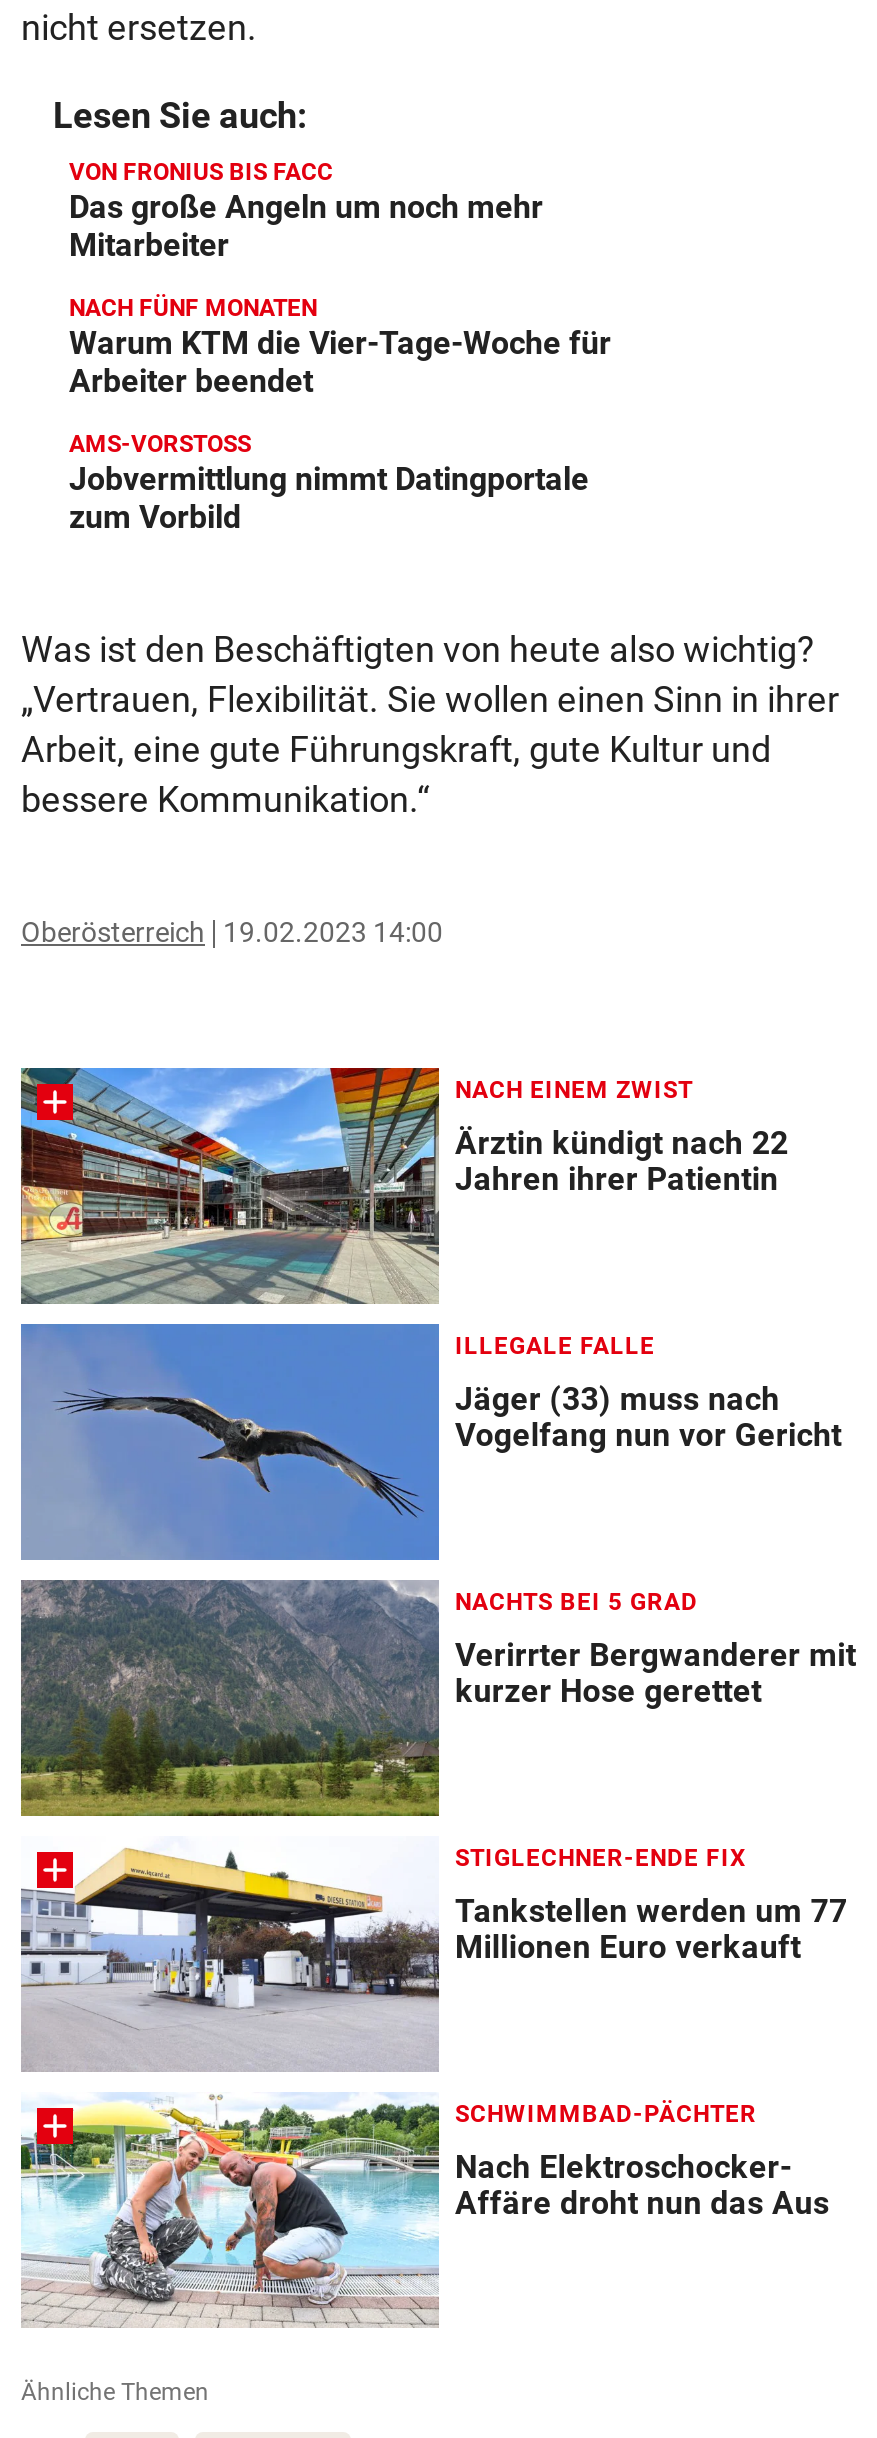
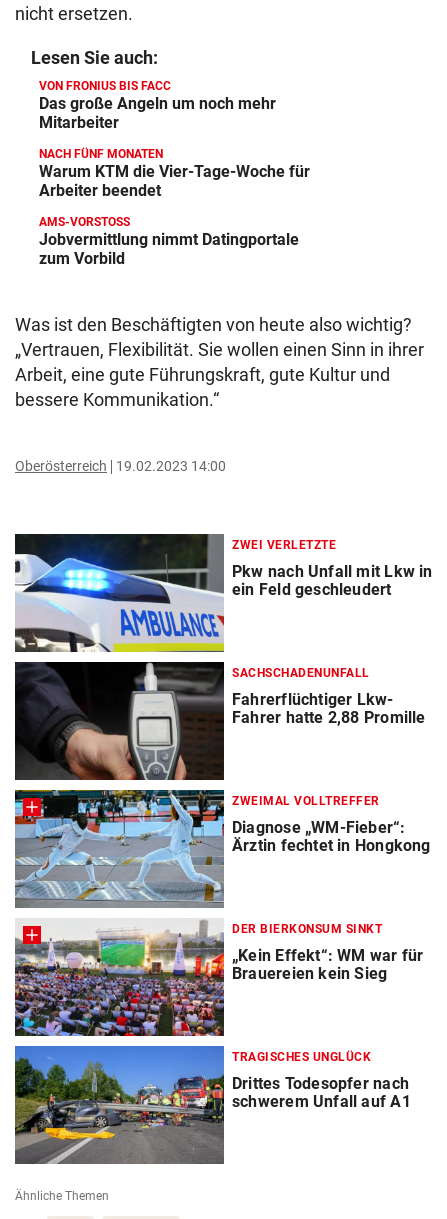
[19,1066,693,1306] [image] | NACH EINEM ZWIST -> [15,533,336,653] [image] | ZWEI VERLETZTE
[455,1124,789,1198] Ärztin kündigt nach 22 | Jahren ihrer Patientin -> [232,562,433,599] Pkw nach Unfall mit Lkw in | ein Feld geschleudert
[19,1322,655,1562] [image] | ILLEGALE FALLE -> [14,661,369,781] [image] | SACHSCHADENUNFALL
[455,1380,842,1454] Jäger (33) muss nach | Vogelfang nun vor Gericht -> [232,690,426,727] Fahrerflüchtiger Lkw- | Fahrer hatte 2,88 Promille
[19,1578,698,1818] [image] | NACHTS BEI 5 GRAD -> [15,789,379,908] [image] | ZWEIMAL VOLLTREFFER
[455,1636,856,1710] Verirrter Bergwanderer mit | kurzer Hose gerettet -> [232,818,431,855] Diagnose „WM-Fieber“: | Ärztin fechtet in Hongkong
[21,1840,747,2072] [image] | STIGLECHNER-ENDE FIX -> [14,919,382,1037] [image] | DER BIERKONSUM SINKT
[455,1893,847,1967] Tankstellen werden um 77 | Millionen Euro verkauft -> [232,946,423,983] „Kein Effekt“: WM war für | Brauereien kein Sieg
[19,2092,757,2328] [image] | SCHWIMMBAD-PÄCHTER -> [14,1045,371,1164] [image] | TRAGISCHES UNGLÜCK
[455,2149,829,2223] Nach Elektroschocker- | Affäre droht nun das Aus -> [232,1074,411,1111] Drittes Todesopfer nach | schwerem Unfall auf A1

